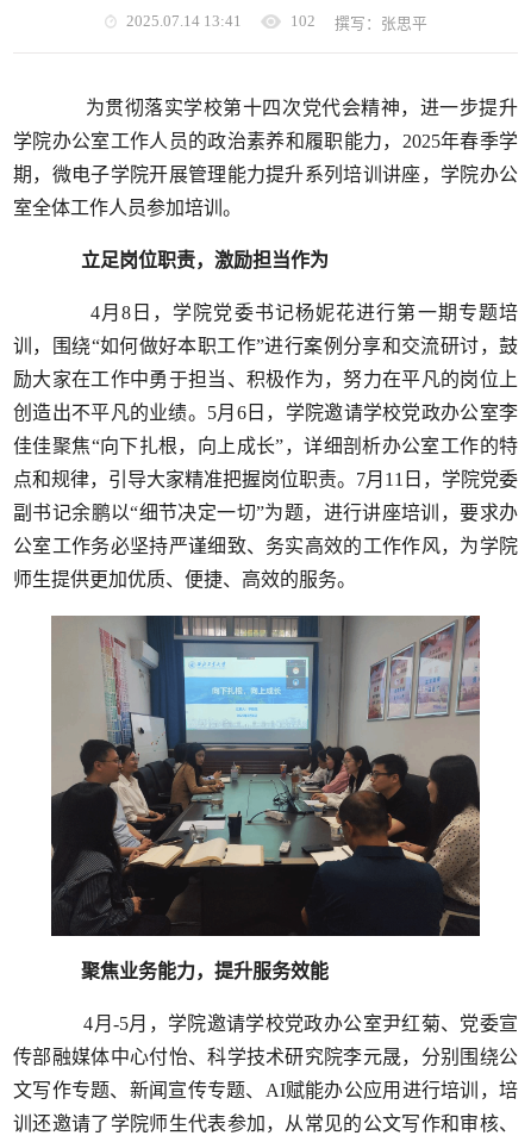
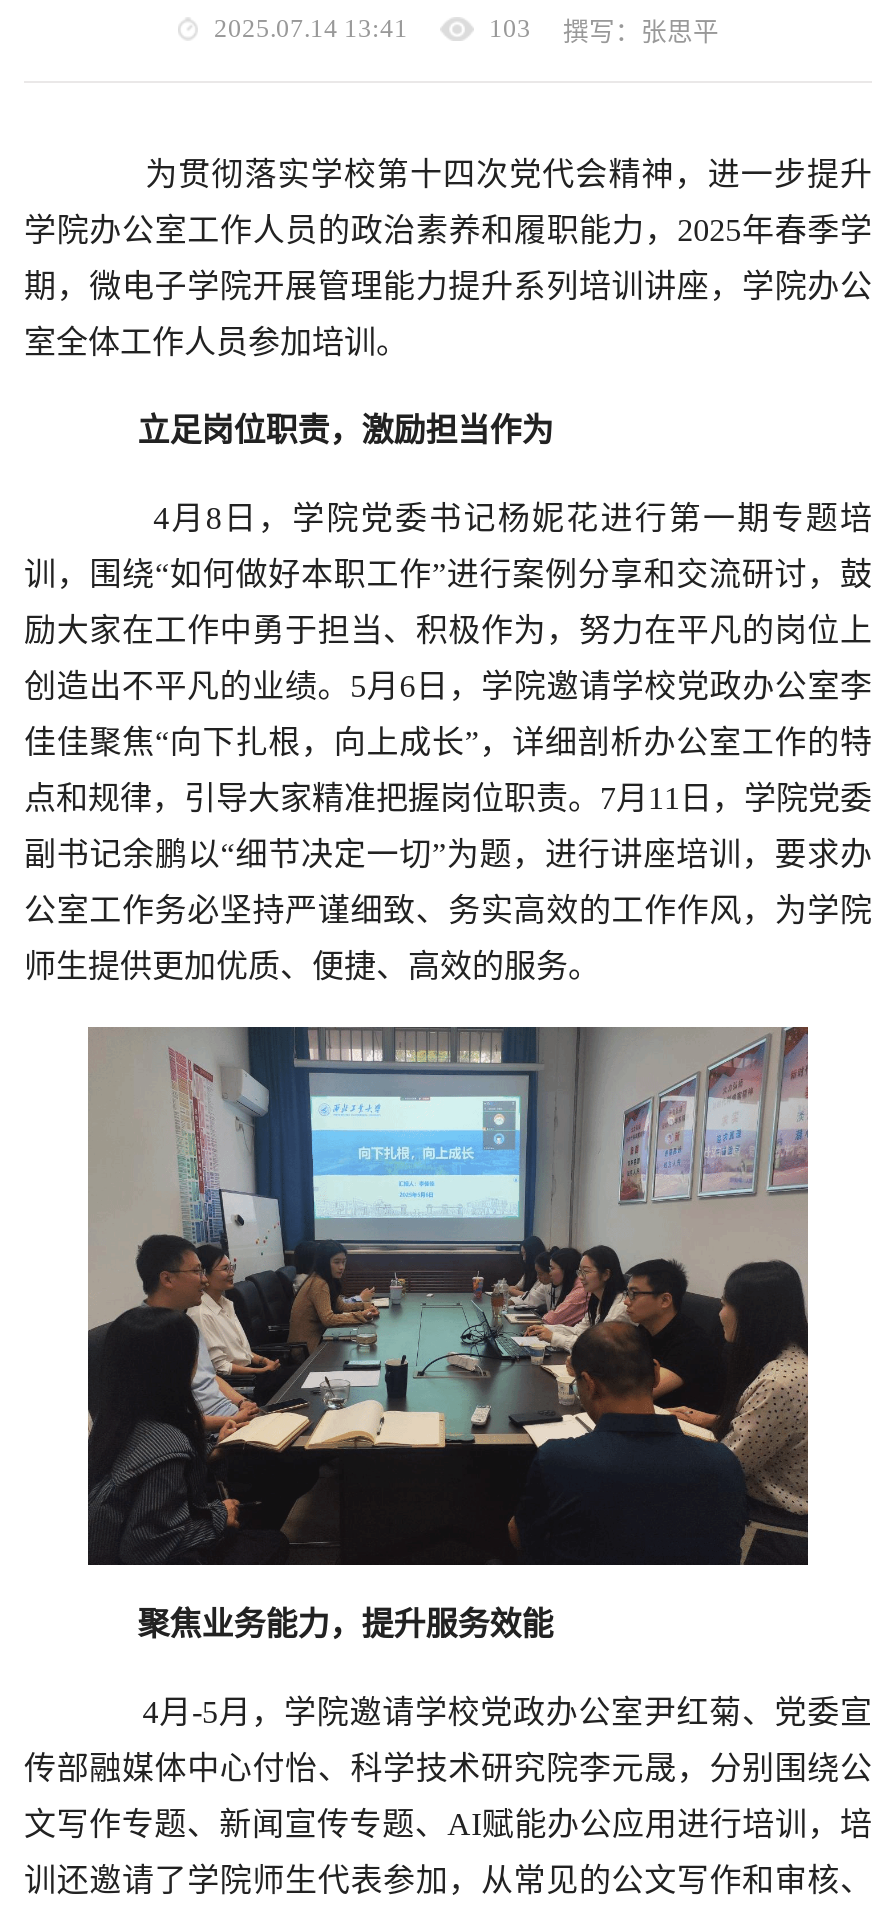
[290,13,427,32] 102 撰写：张思平 -> [489,14,719,46] 103 撰写：张思平

